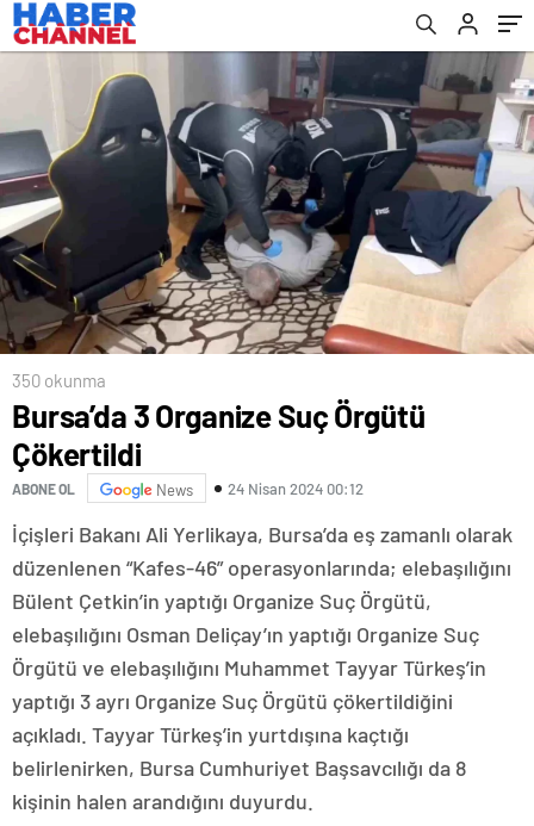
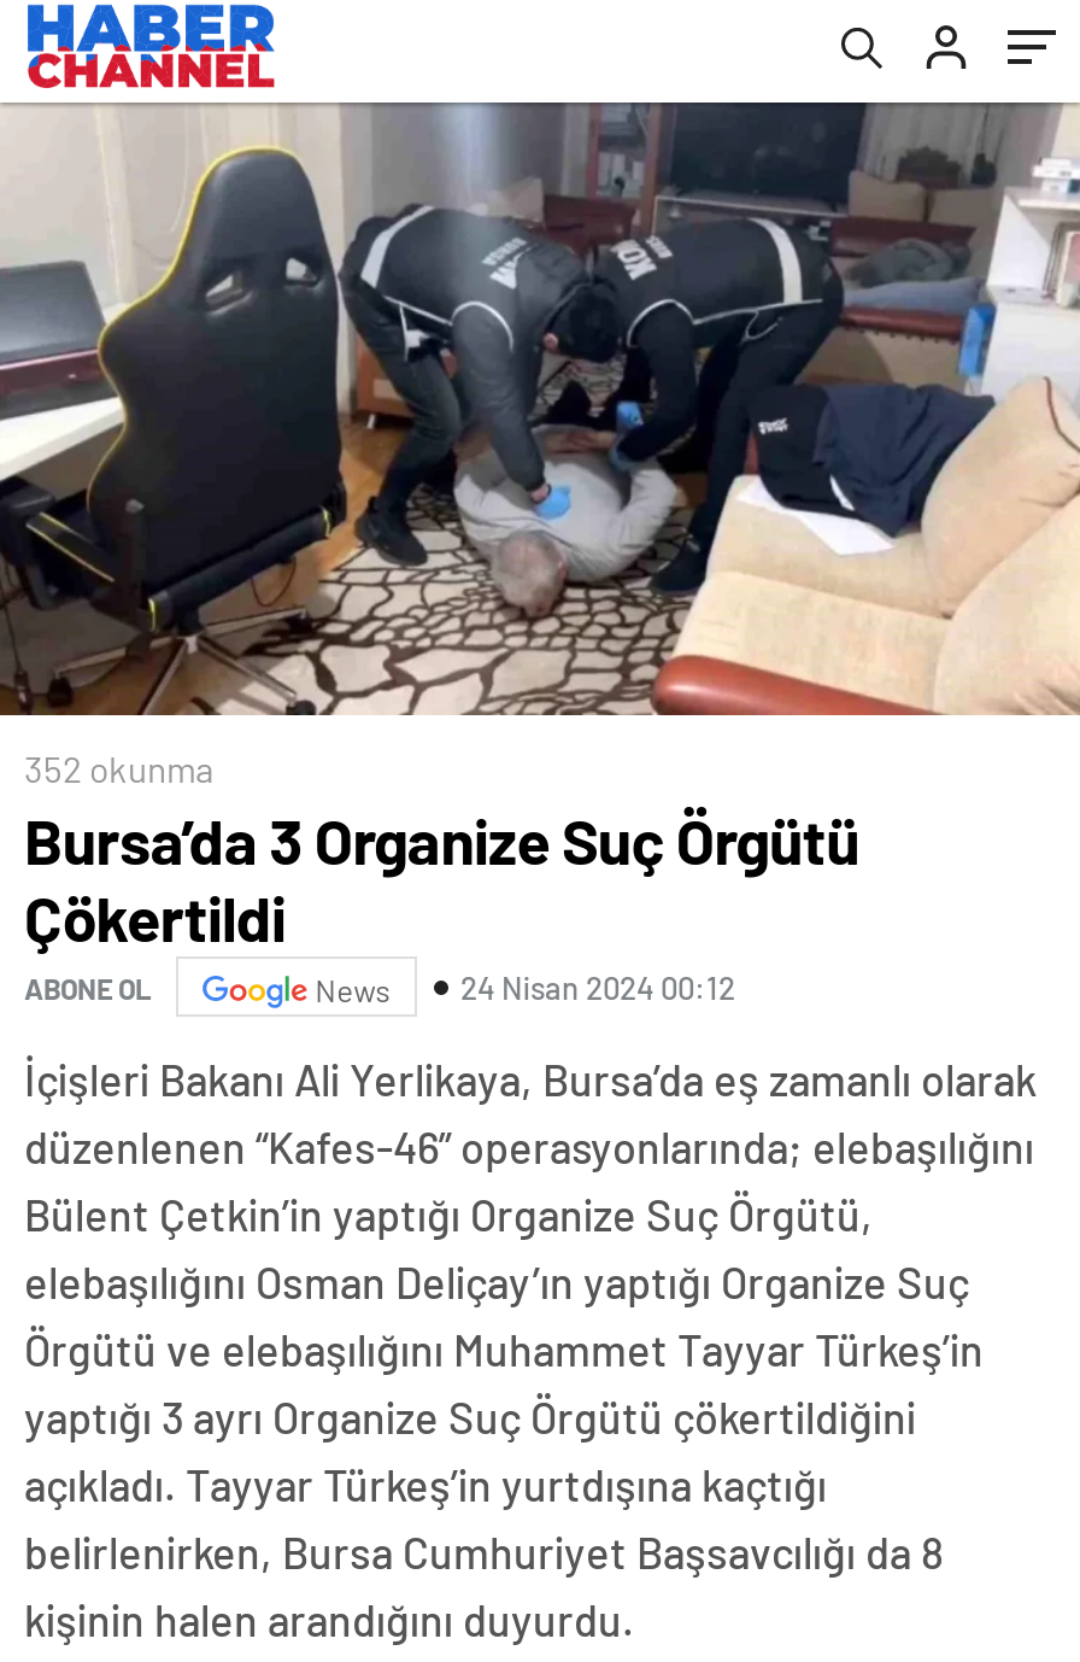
[12,370,106,391] 350 okunma -> [24,747,215,791] 352 okunma

